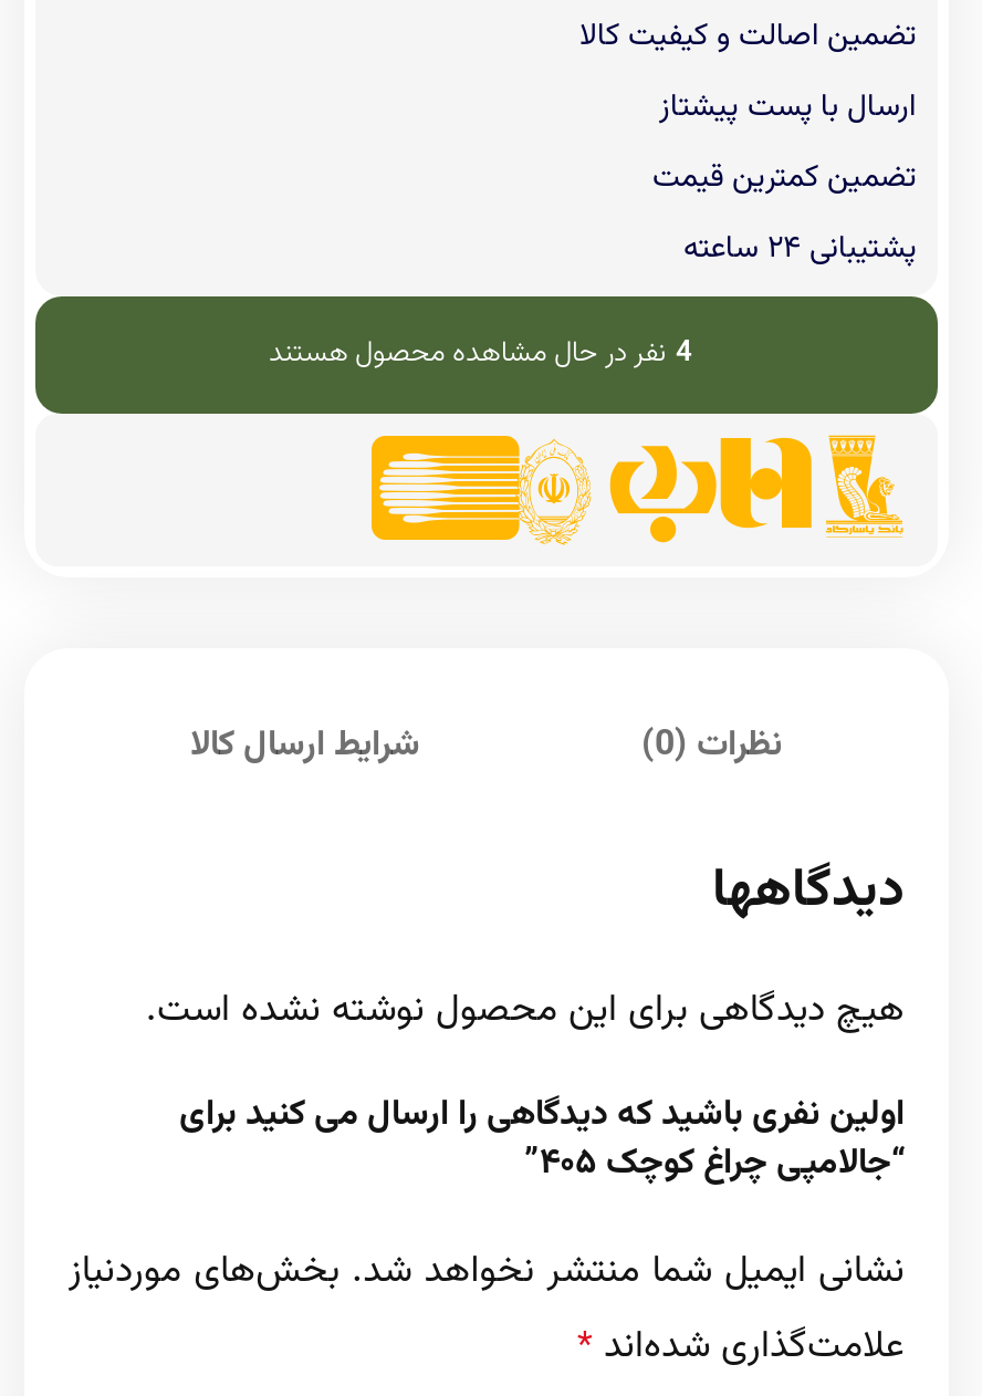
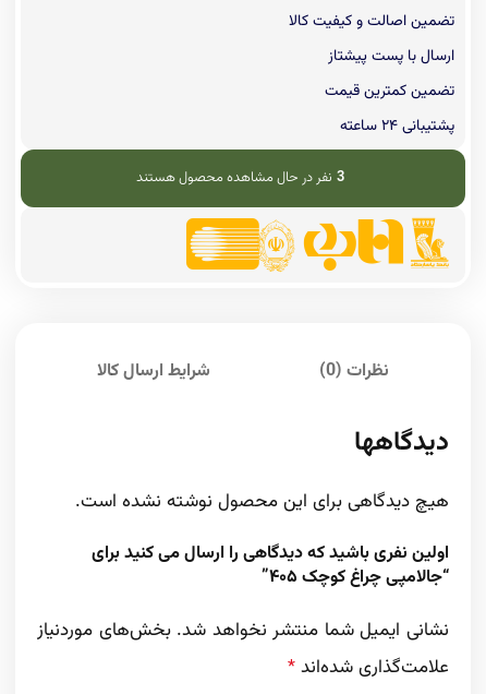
[269,332,691,376] 4 نفر در حال مشاهده محصول هستند -> [136,167,344,189] 3 نفر در حال مشاهده محصول هستند

